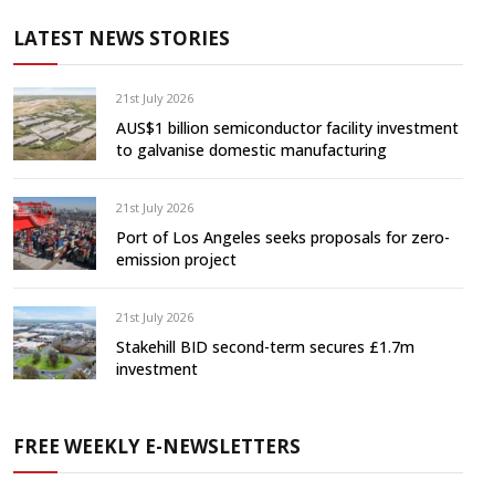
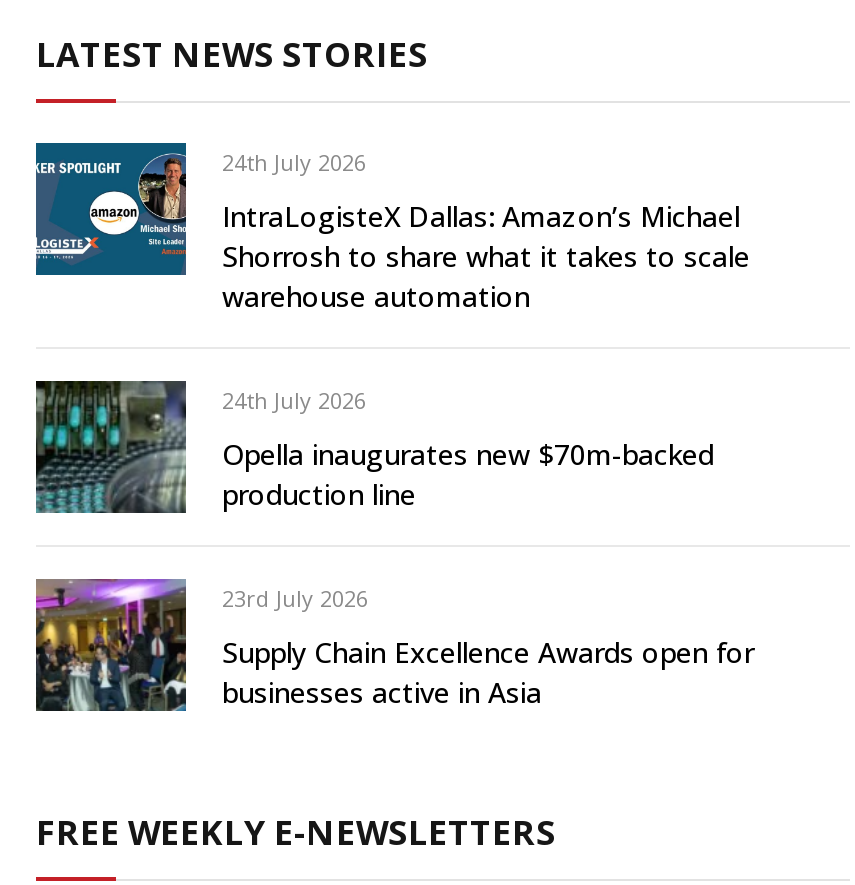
[12,87,193,161] [image] | 21st July 2026 -> [34,141,366,277] [image] | 24th July 2026
[116,118,459,161] AUS$1 billion semiconductor facility investment | to galvanise domestic manufacturing -> [222,198,750,316] IntraLogisteX Dallas: Amazon’s Michael | Shorrosh to share what it takes to scale | warehouse automation
[12,196,193,271] [image] | 21st July 2026 -> [36,379,366,515] [image] | 24th July 2026
[116,227,450,270] Port of Los Angeles seeks proposals for zero- | emission project -> [222,436,714,514] Opella inaugurates new $70m-backed | production line
[12,306,193,380] [image] | 21st July 2026 -> [36,577,368,713] [image] | 23rd July 2026
[116,337,414,380] Stakehill BID second-term secures £1.7m | investment -> [222,634,754,712] Supply Chain Excellence Awards open for | businesses active in Asia

